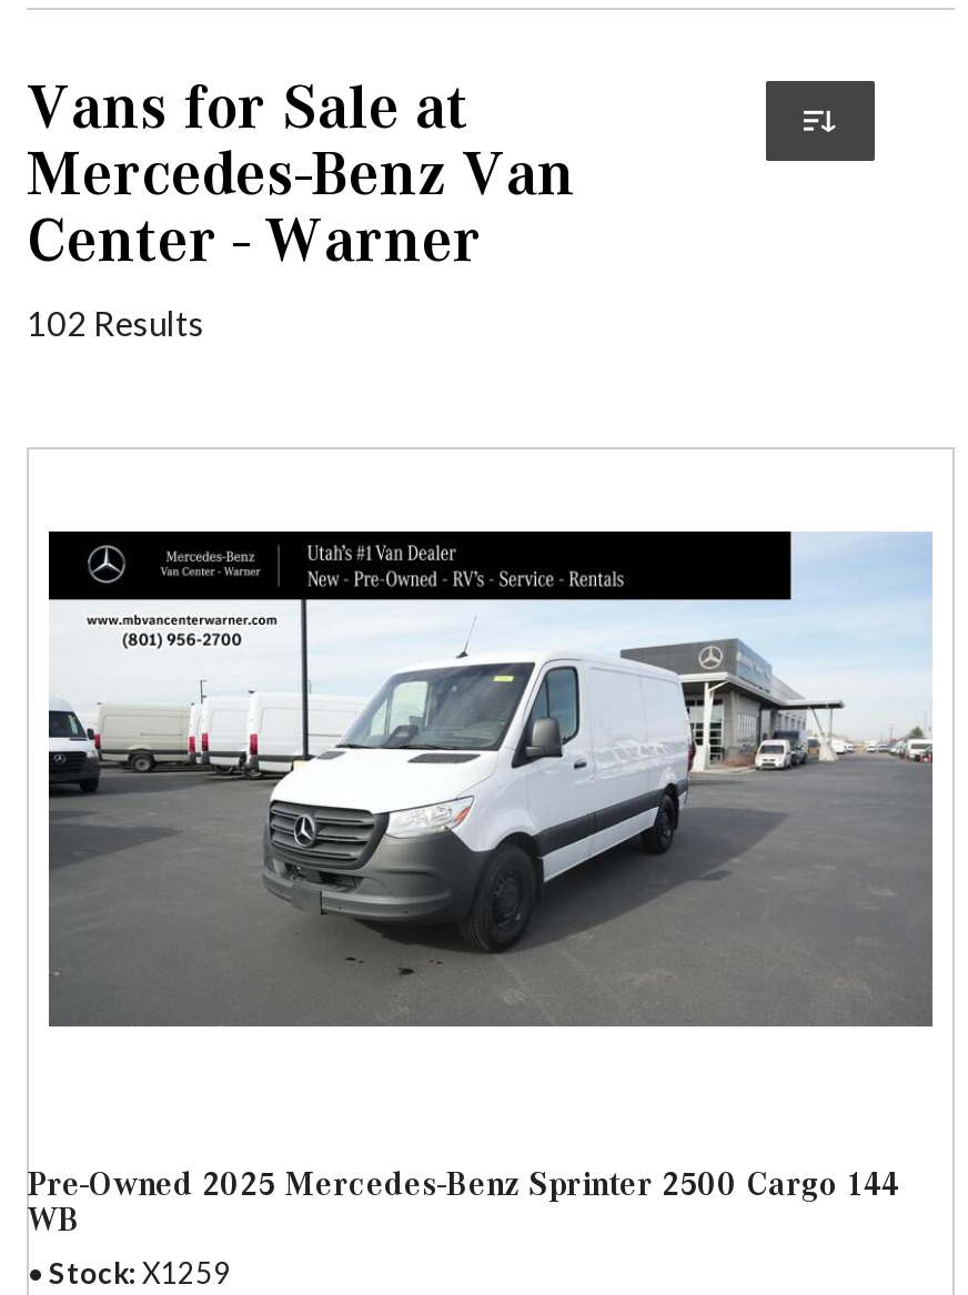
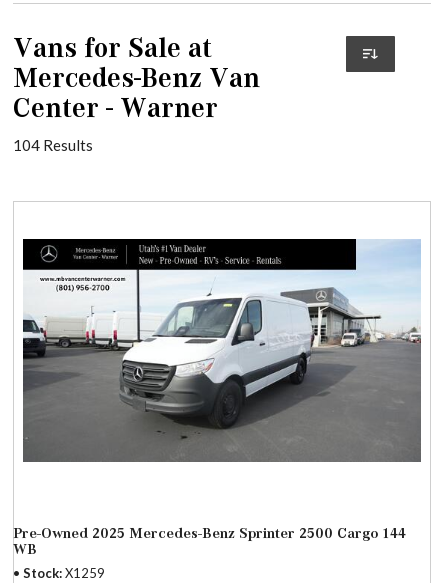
[27,303,204,343] 102 Results -> [13,136,93,154] 104 Results

